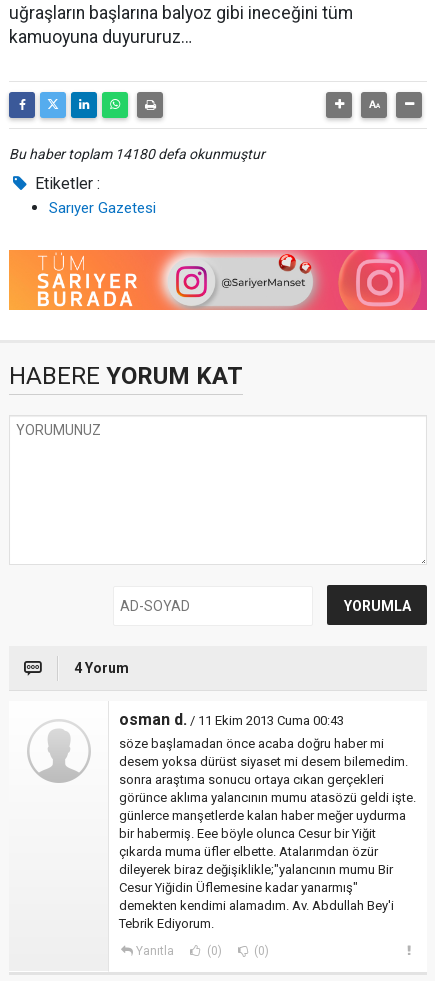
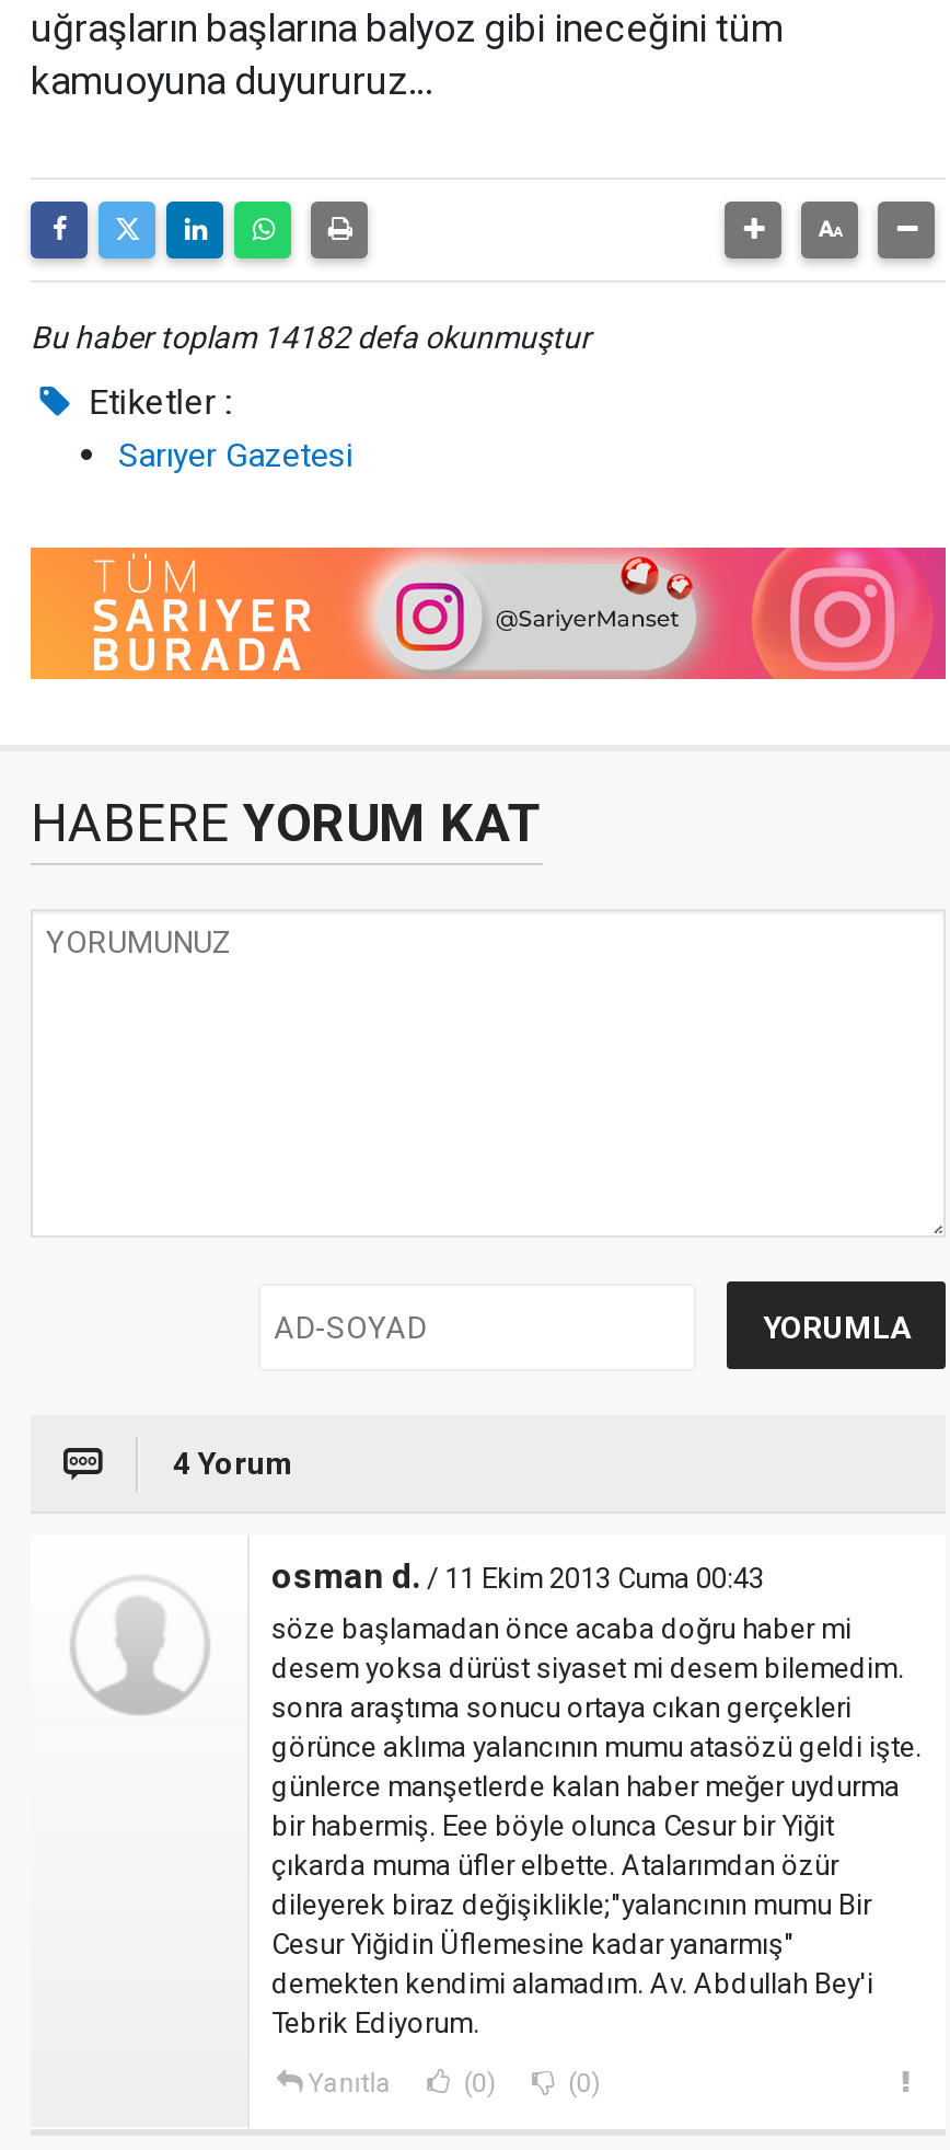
[9,146,265,162] Bu haber toplam 14180 defa okunmuştur -> [31,320,591,355] Bu haber toplam 14182 defa okunmuştur

